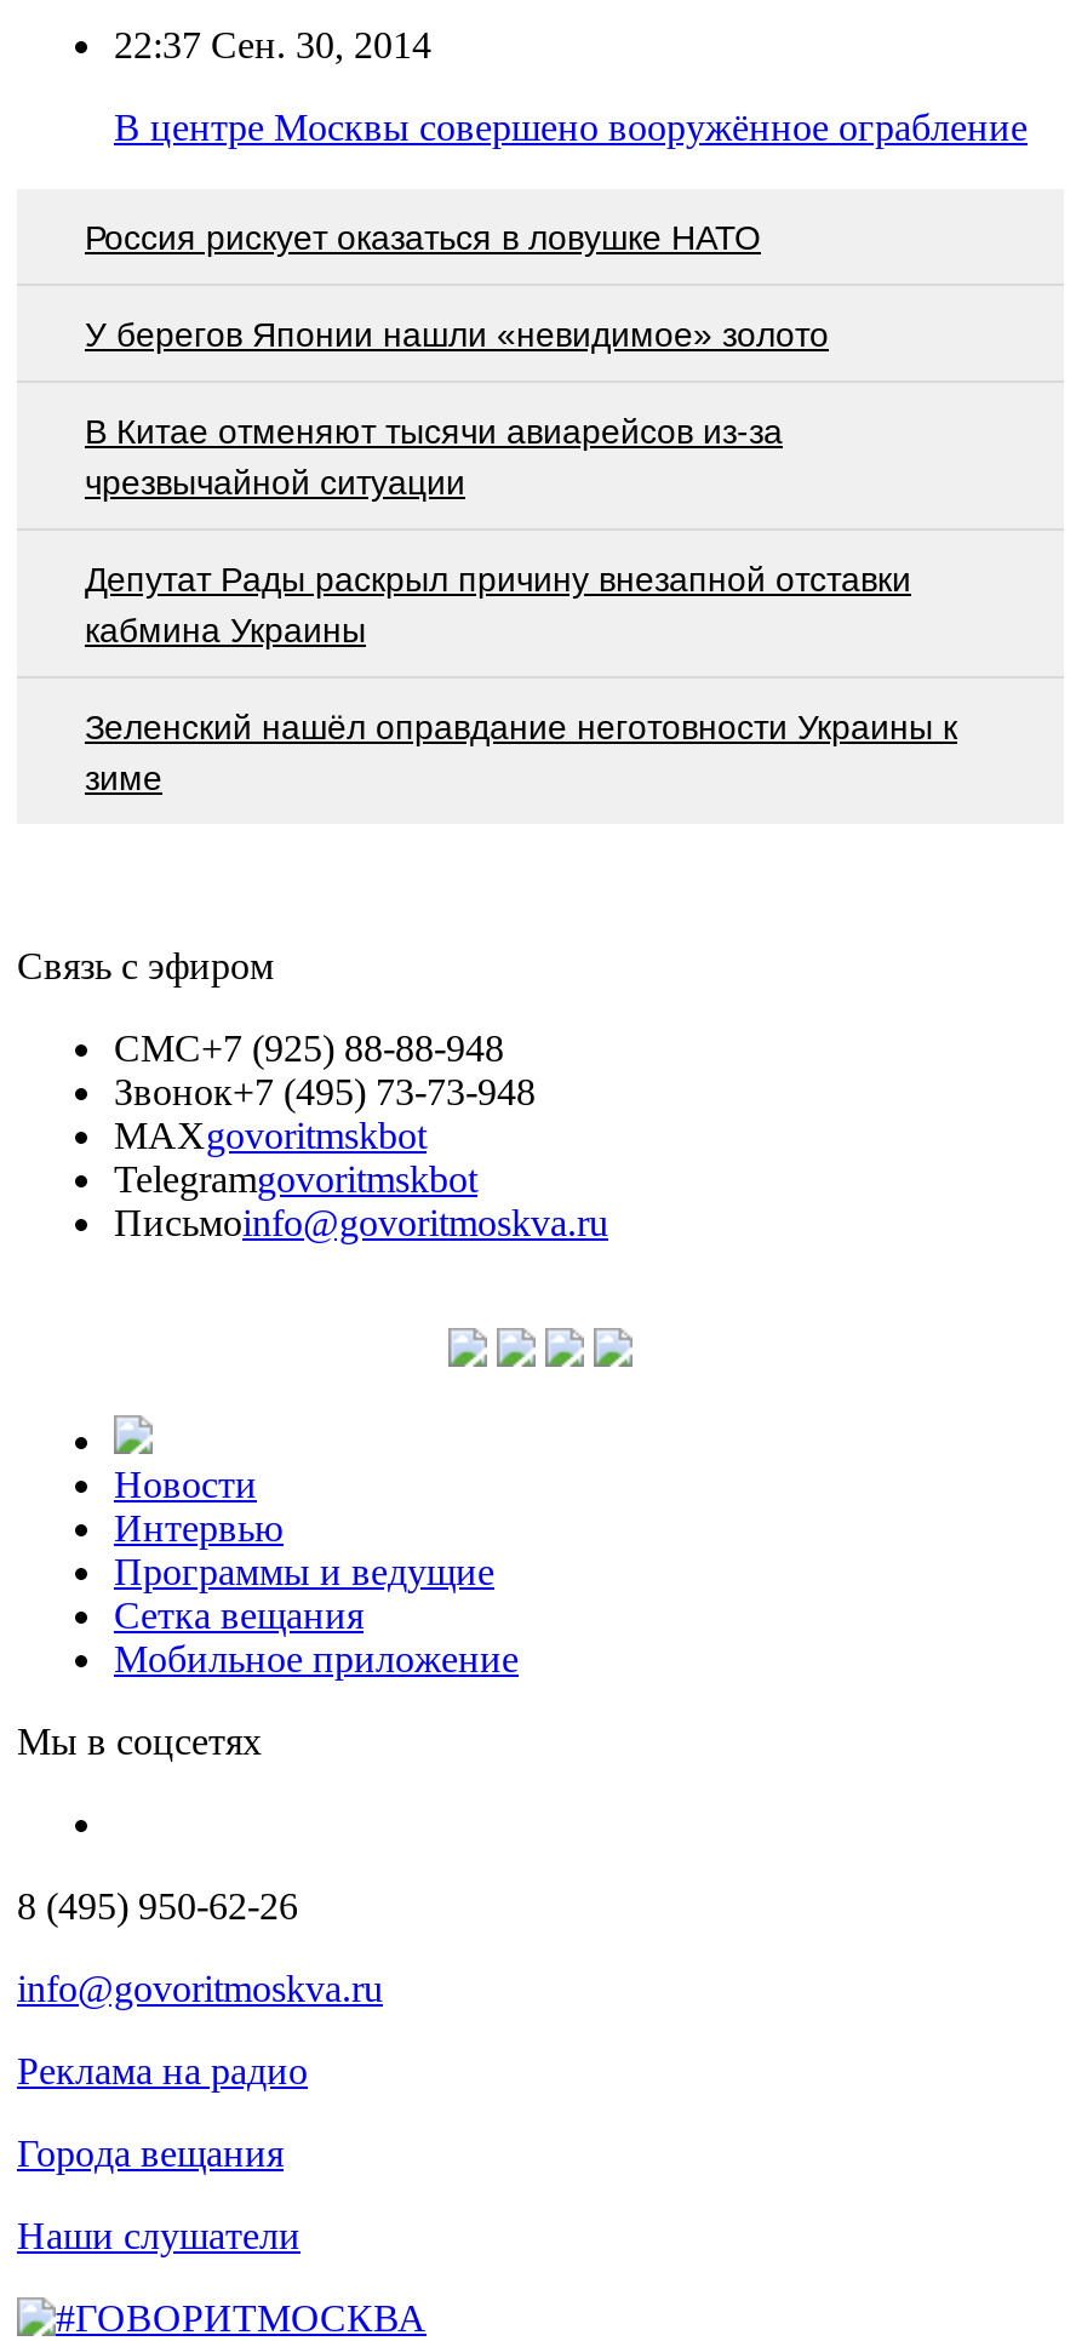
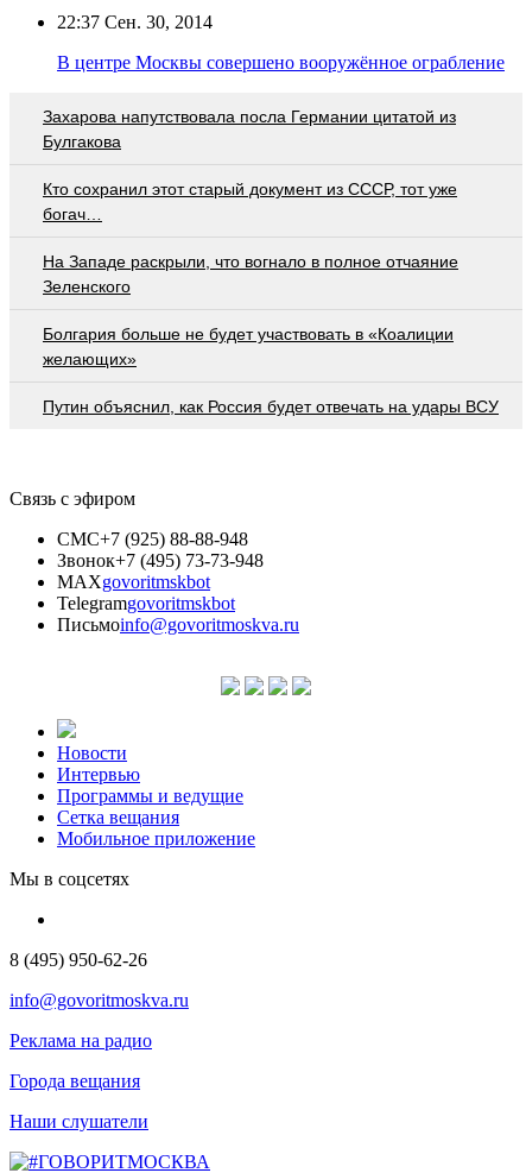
[85,217,761,256] Россия рискует оказаться в ловушке НАТО -> [43,106,456,150] Захарова напутствовала посла Германии цитатой из | Булгакова
[85,314,829,353] У берегов Японии нашли «невидимое» золото -> [43,179,457,223] Кто сохранил этот старый документ из СССР, тот уже | богач…
[85,411,783,501] В Китае отменяют тысячи авиарейсов из-за | чрезвычайной ситуации -> [43,251,458,295] На Западе раскрыли, что вогнало в полное отчаяние | Зеленского
[85,559,911,649] Депутат Рады раскрыл причину внезапной отставки | кабмина Украины -> [43,324,454,368] Болгария больше не будет участвовать в «Коалиции | желающих»
[85,707,957,796] Зеленский нашёл оправдание неготовности Украины к | зиме -> [43,396,499,415] Путин объяснил, как Россия будет отвечать на удары ВСУ

